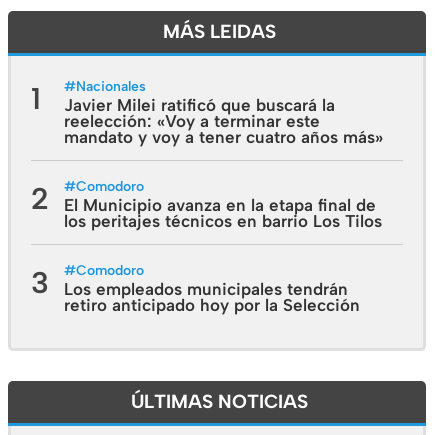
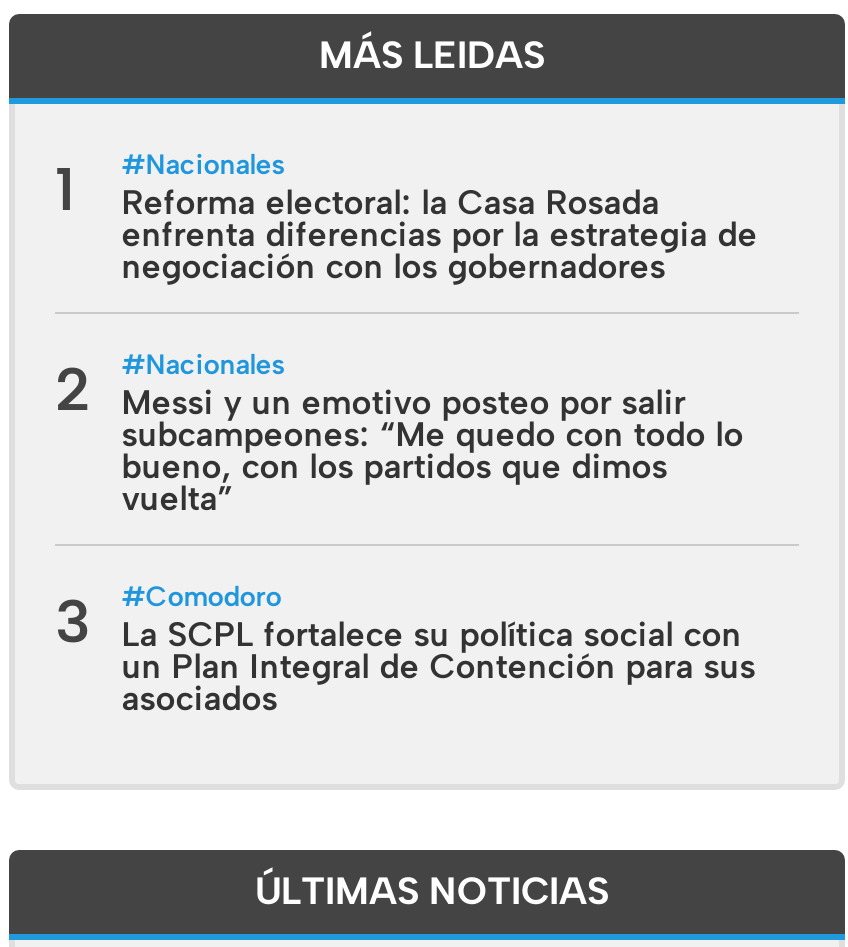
[64,95,383,147] Javier Milei ratificó que buscará la | reelección: «Voy a terminar este | mandato y voy a tener cuatro años más» -> [121,182,757,286] Reforma electoral: la Casa Rosada | enfrenta diferencias por la estrategia de | negociación con los gobernadores
[64,178,382,231] #Comodoro | El Municipio avanza en la etapa final de | los peritajes técnicos en barrio Los Tilos -> [121,348,743,518] #Nacionales | Messi y un emotivo posteo por salir | subcampeones: “Me quedo con todo lo | bueno, con los partidos que dimos | vuelta”
[64,279,360,315] Los empleados municipales tendrán | retiro anticipado hoy por la Selección -> [121,614,755,718] La SCPL fortalece su política social con | un Plan Integral de Contención para sus | asociados

